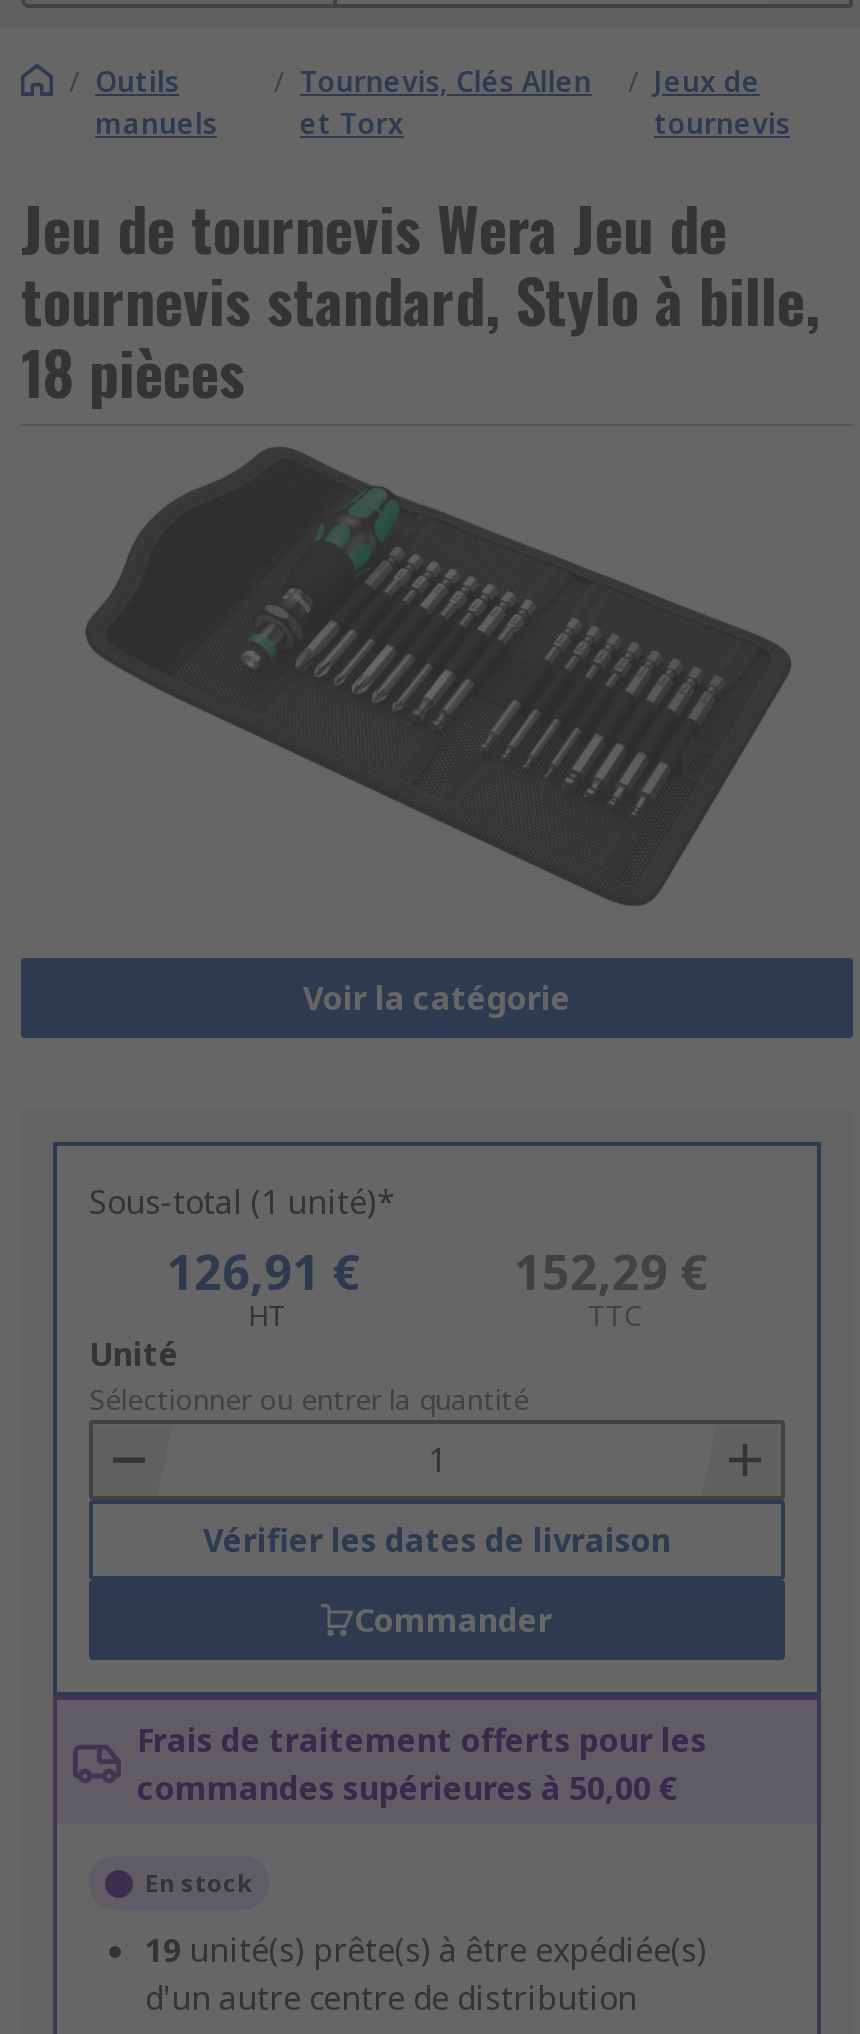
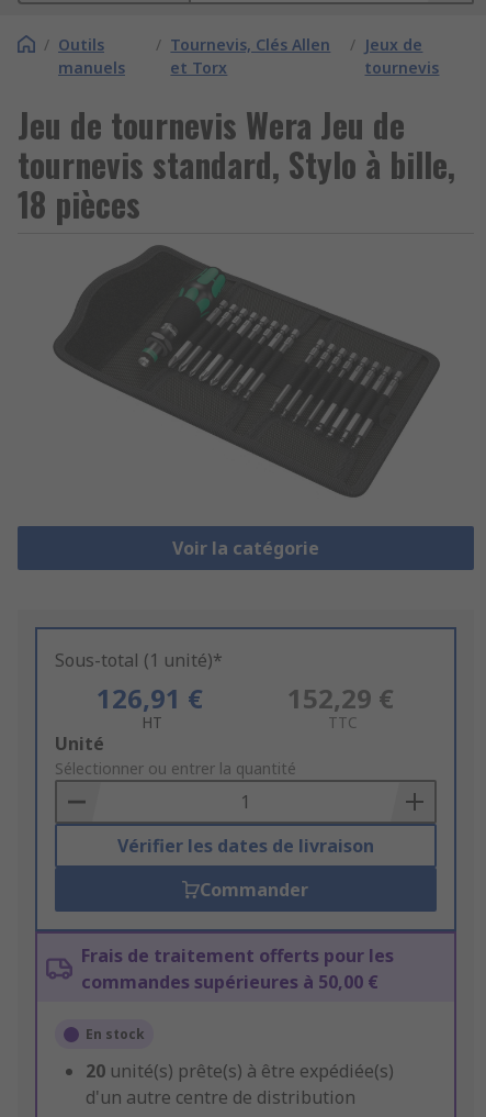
[145,1929,707,1973] 19 unité(s) prête(s) à être expédiée(s) -> [86,1059,394,1084] 20 unité(s) prête(s) à être expédiée(s)

